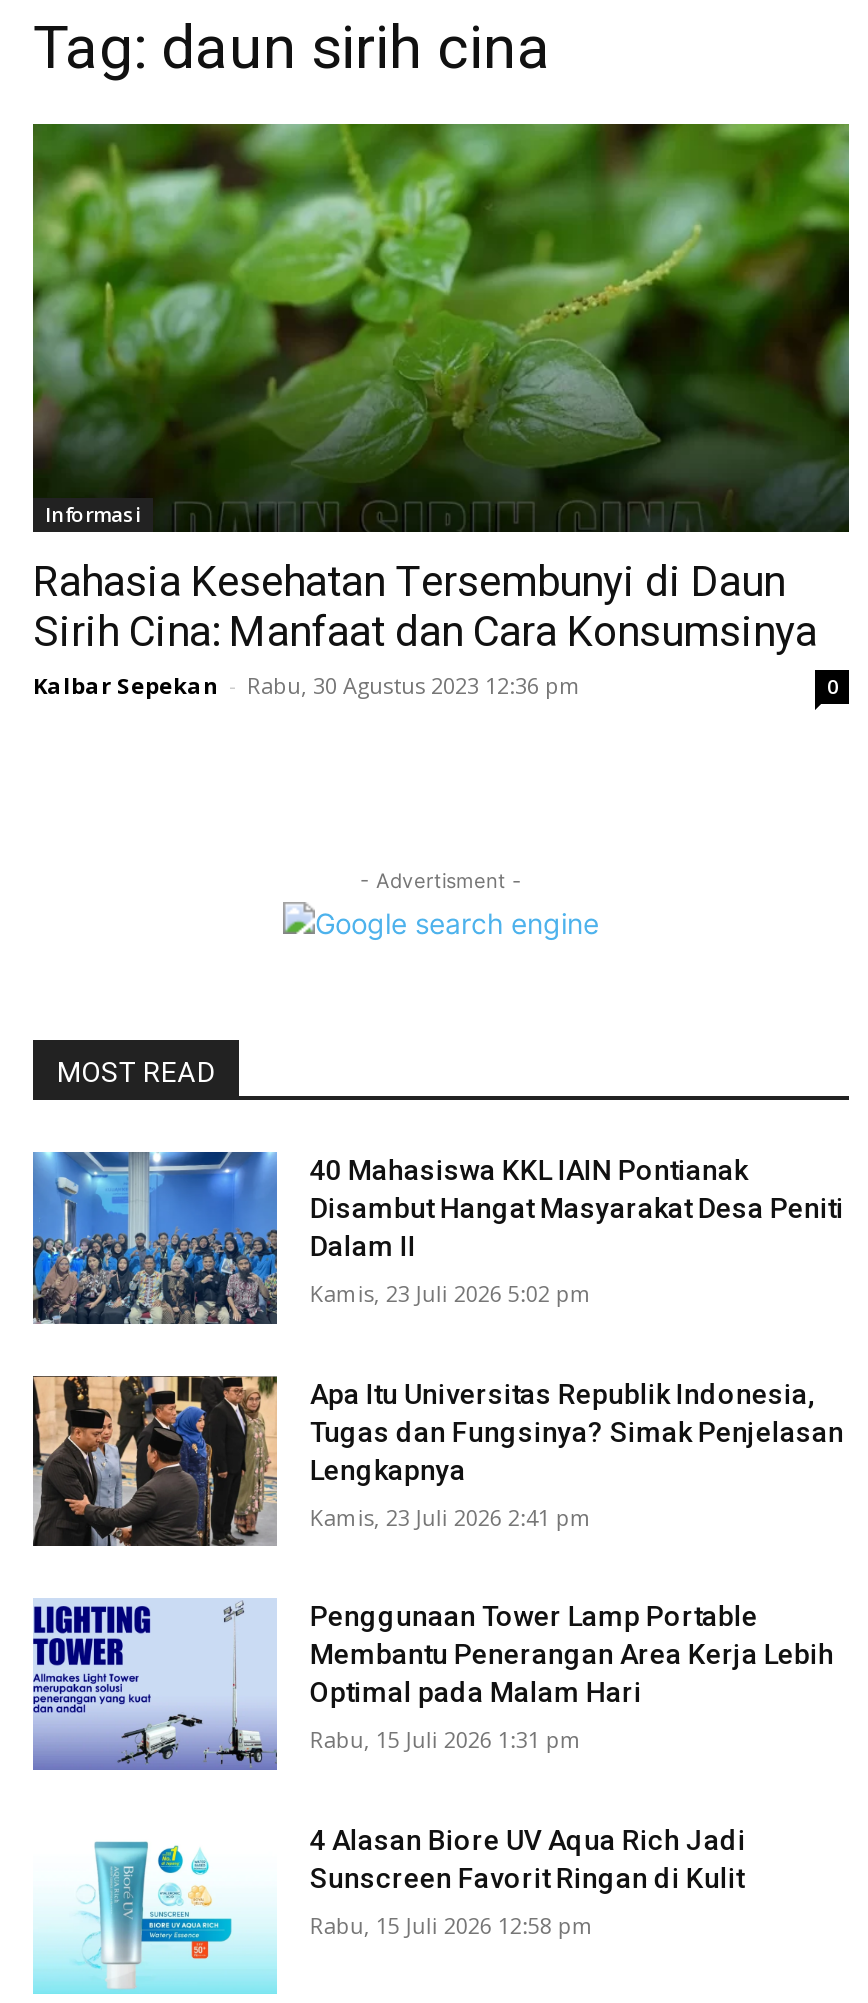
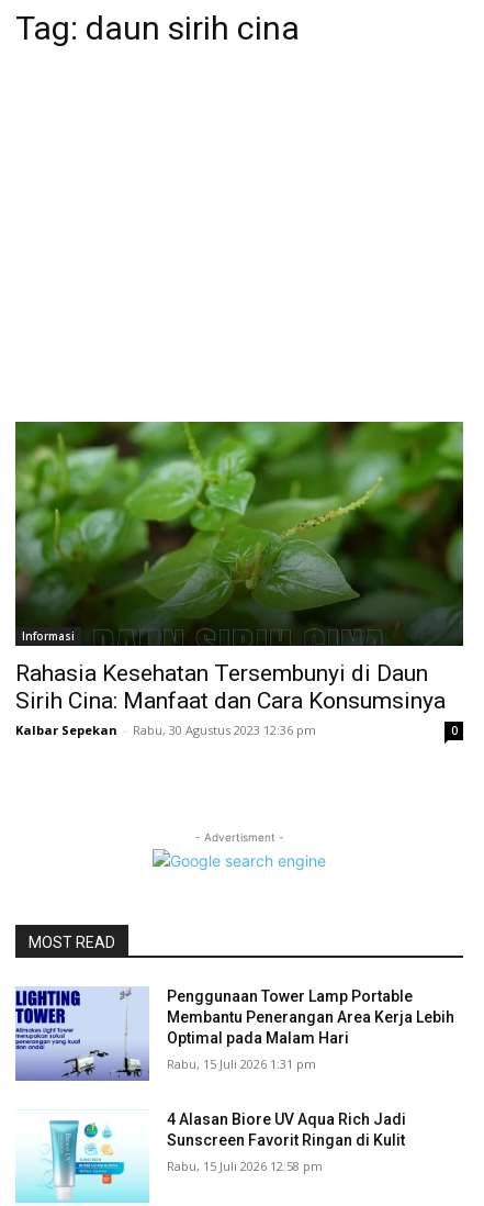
moved [29,122,851,1088] -> [13,421,464,951]: [image] | Informasi | Rahasia Kesehatan Tersembunyi di Daun | Sirih Cina: Manfaat dan Cara Konsumsinya | Kalbar Sepekan - Rabu, 30 Agustus 2023 12:36 pm | 0 | - Advertisment - | MOST READ
[31,1152,844,1531] [image] | 40 Mahasiswa KKL IAIN Pontianak | Disambut Hangat Masyarakat Desa Peniti | Dalam II | Kamis, 23 Juli 2026 5:02 pm | Apa Itu Universitas Republik Indonesia, | Tugas dan Fungsinya? Simak Penjelasan | Lengkapnya | Kamis, 23 Juli 2026 2:41 pm -> none
[31,1374,279,1548] [image] -> none

